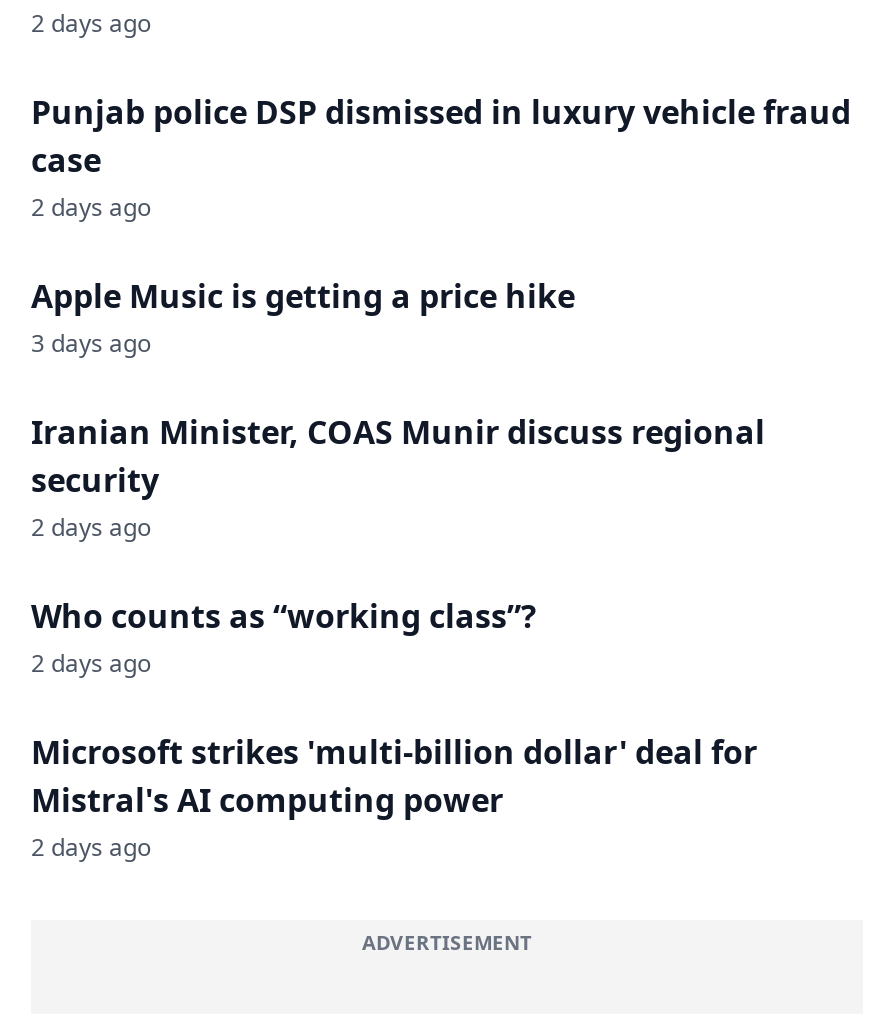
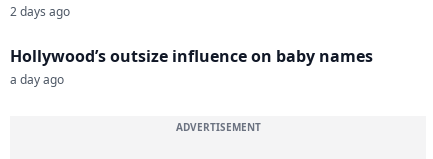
[31,91,851,865] Punjab police DSP dismissed in luxury vehicle fraud | case | 2 days ago | Apple Music is getting a price hike | 3 days ago | Iranian Minister, COAS Munir discuss regional | security | 2 days ago | Who counts as “working class”? | 2 days ago | Microsoft strikes 'multi-billion dollar' deal for | Mistral's AI computing power | 2 days ago -> [10,45,373,88] Hollywood’s outsize influence on baby names | a day ago

